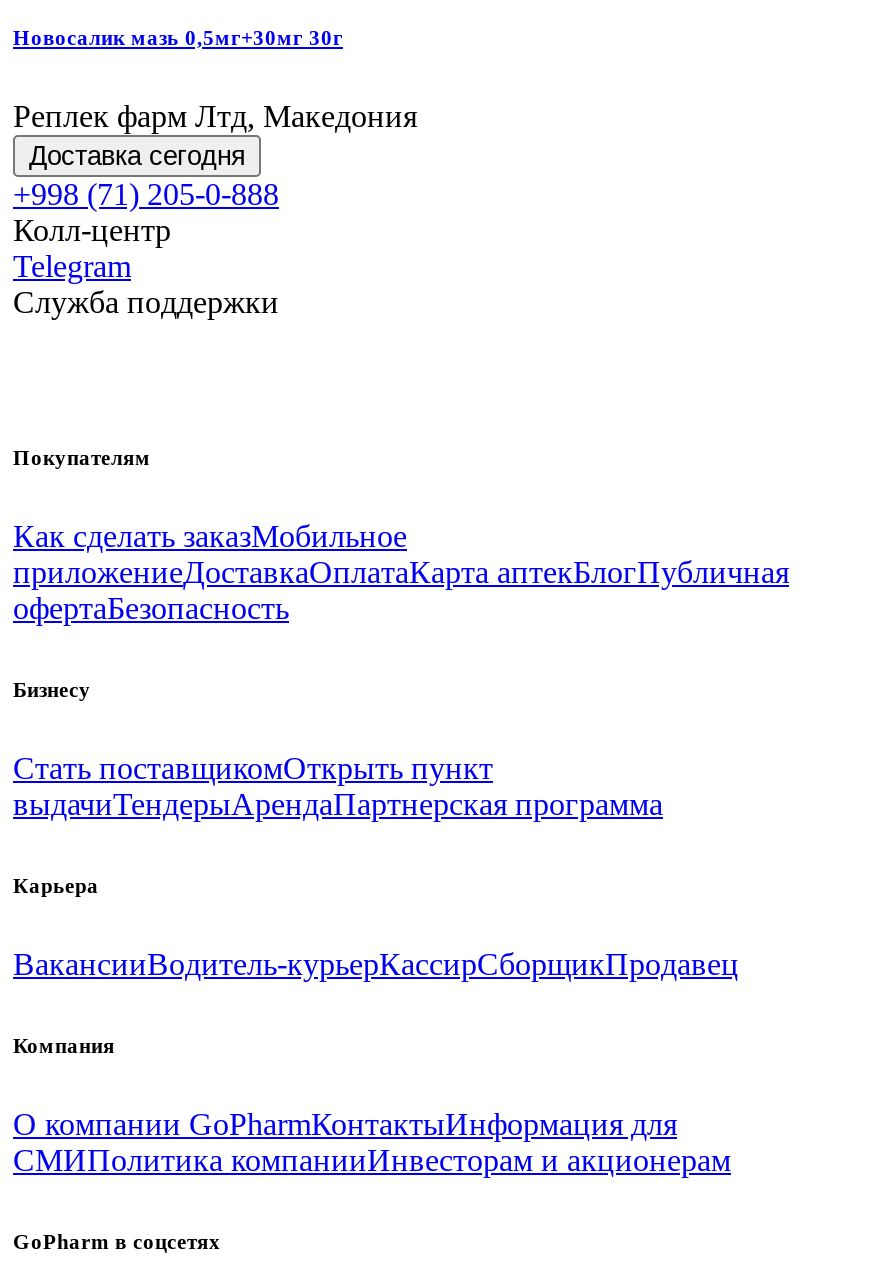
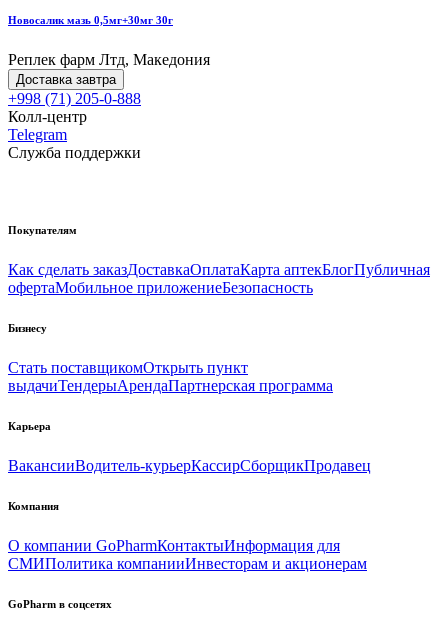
[29,142,245,172] Доставка сегодня -> [16,72,116,87] Доставка завтра
[13,519,789,625] Как сделать заказМобильное | приложениеДоставкаОплатаКарта аптекБлогПубличная | офертаБезопасность -> [8,261,430,296] Как сделать заказДоставкаОплатаКарта аптекБлогПубличная | офертаМобильное приложениеБезопасность

